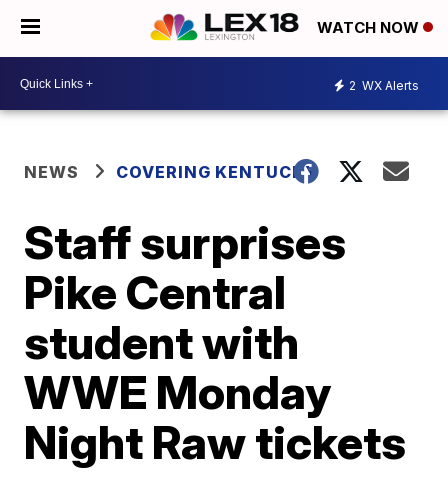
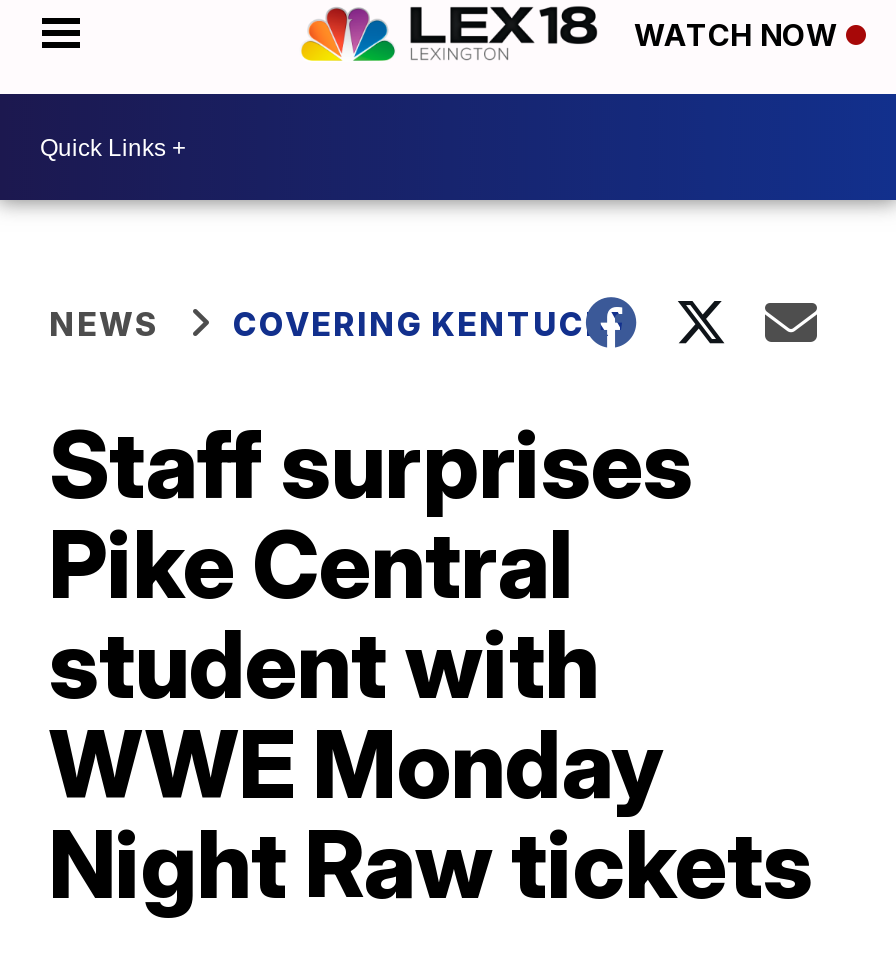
[349,77,419,92] 2 WX Alerts -> none

